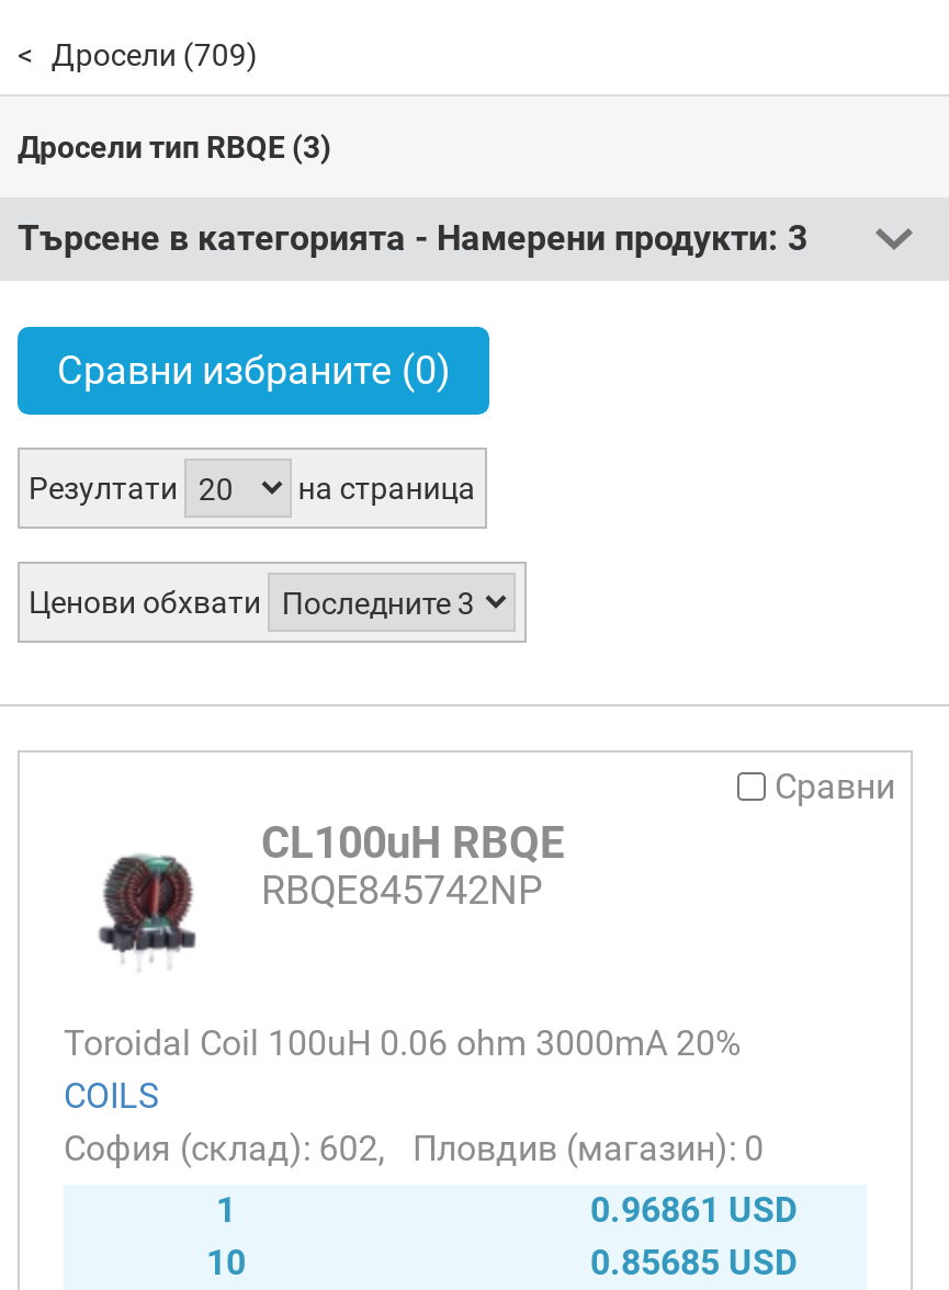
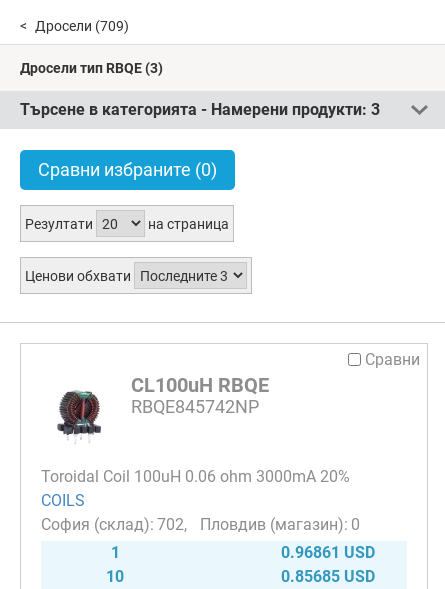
[319,1128,378,1170] 602 -> [157,515,184,534] 702

